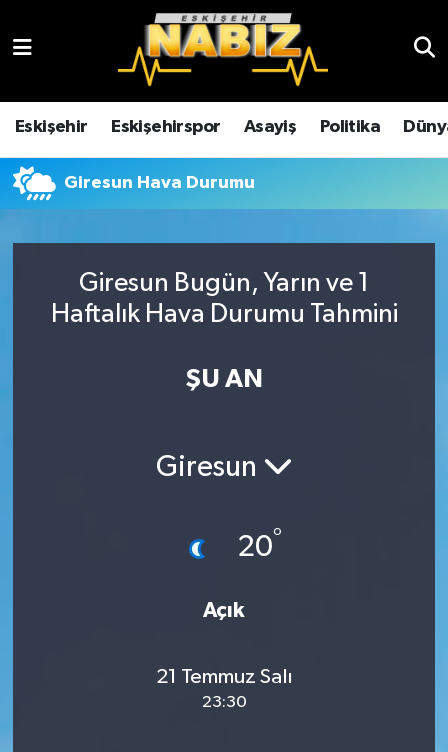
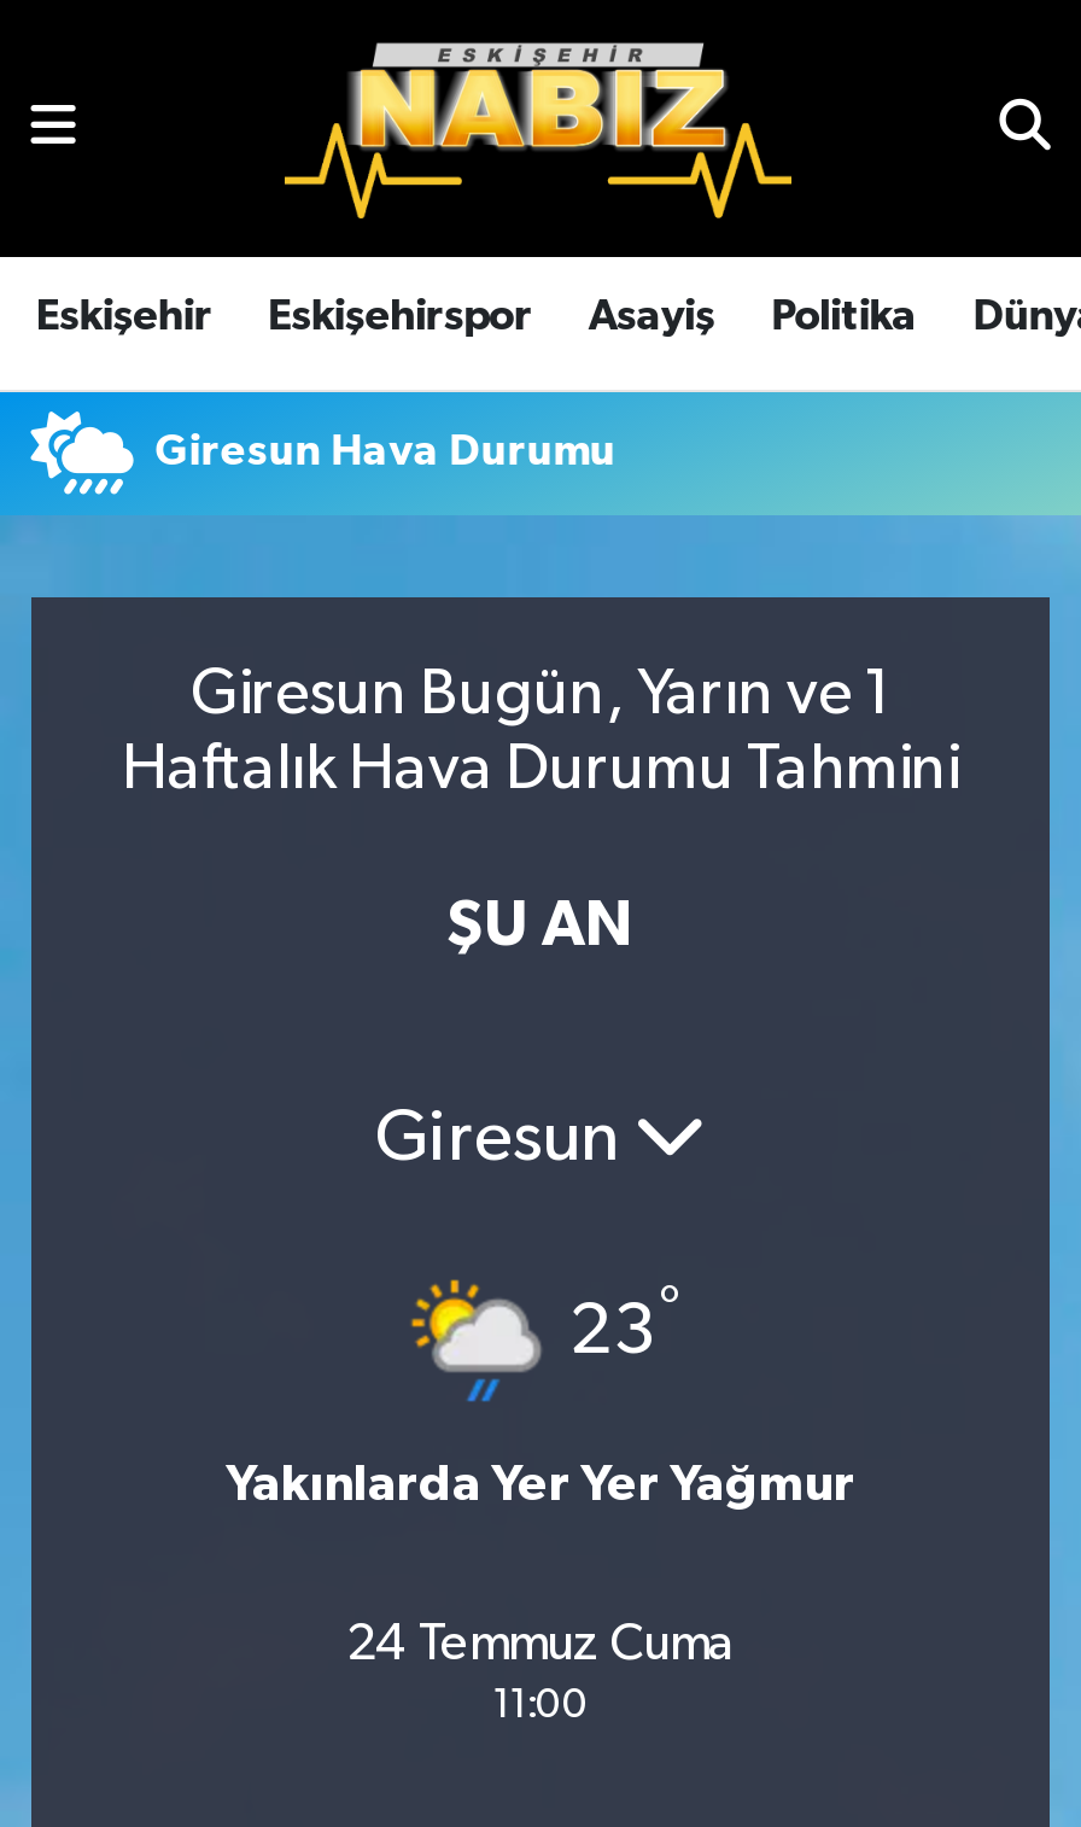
[171,526,281,576] [image] | 20° -> [410,1278,680,1403] [image] | 23°
[203,600,245,621] Açık -> [226,1458,855,1509] Yakınlarda Yer Yer Yağmur
[155,666,292,711] 21 Temmuz Salı | 23:30 -> [346,1619,735,1728] 24 Temmuz Cuma | 11:00

